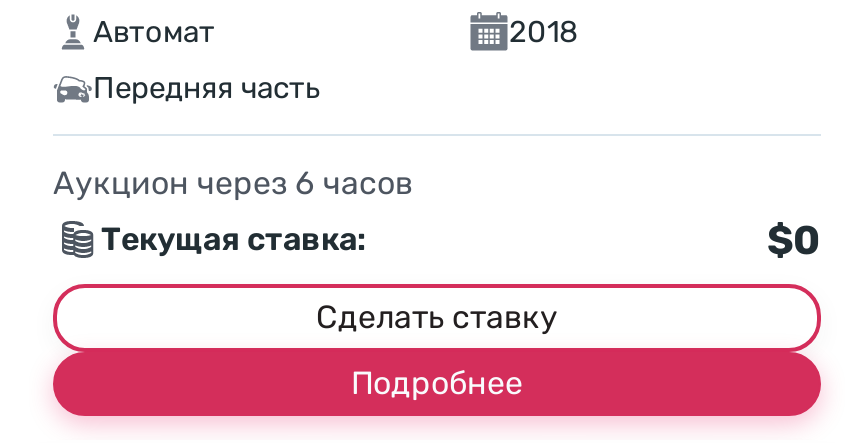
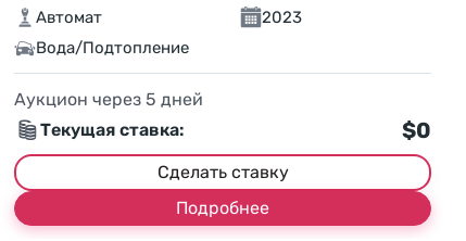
[509,14,579,50] 2018 -> [262,8,302,27] 2023
[93,70,321,106] Передняя часть -> [36,38,189,58] Вода/Подтопление
[53,164,413,202] Аукцион через 6 часов -> [14,89,203,110] Аукцион через 5 дней

